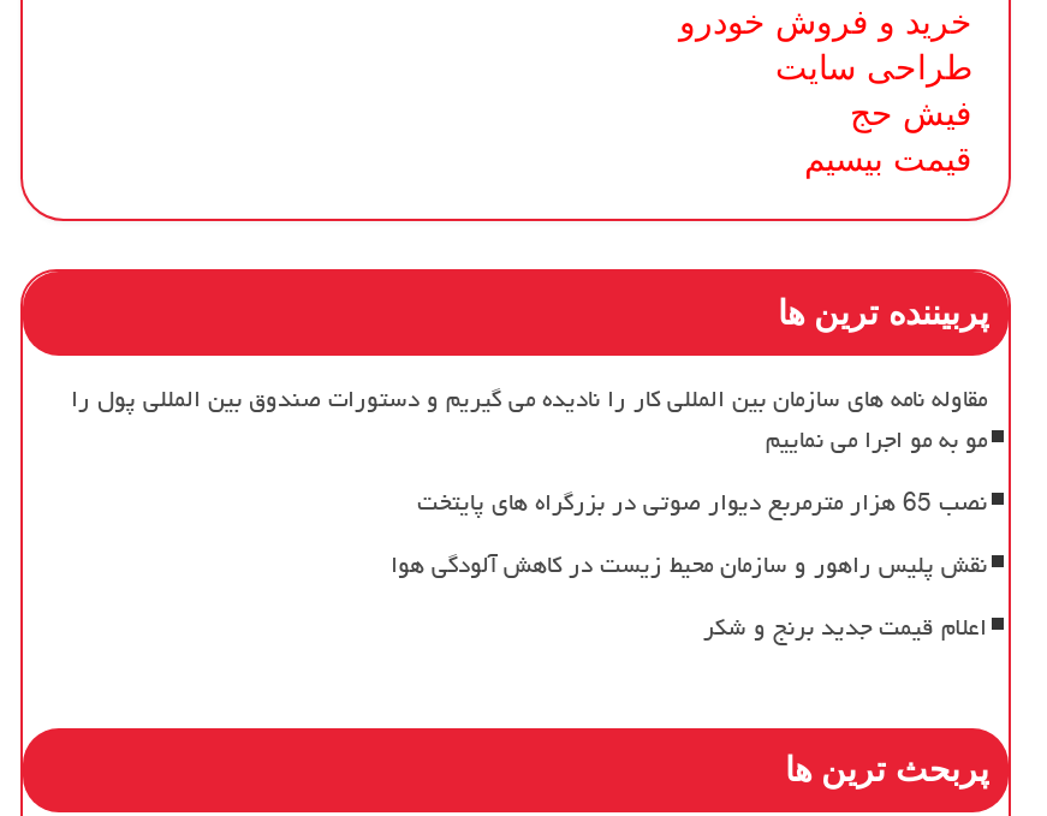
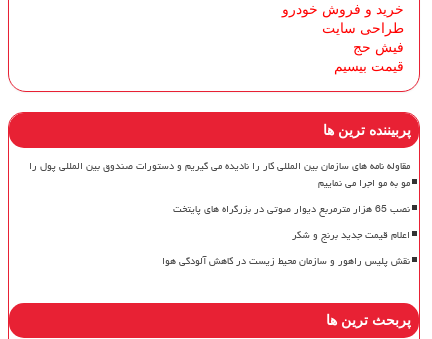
moved [391,541,987,589] -> [162,251,410,271]: نقش پلیس راهور و سازمان محیط زیست در کاهش آلودگی هوا
moved [703,604,987,652] -> [292,225,410,245]: اعلام قیمت جدید برنج و شکر

